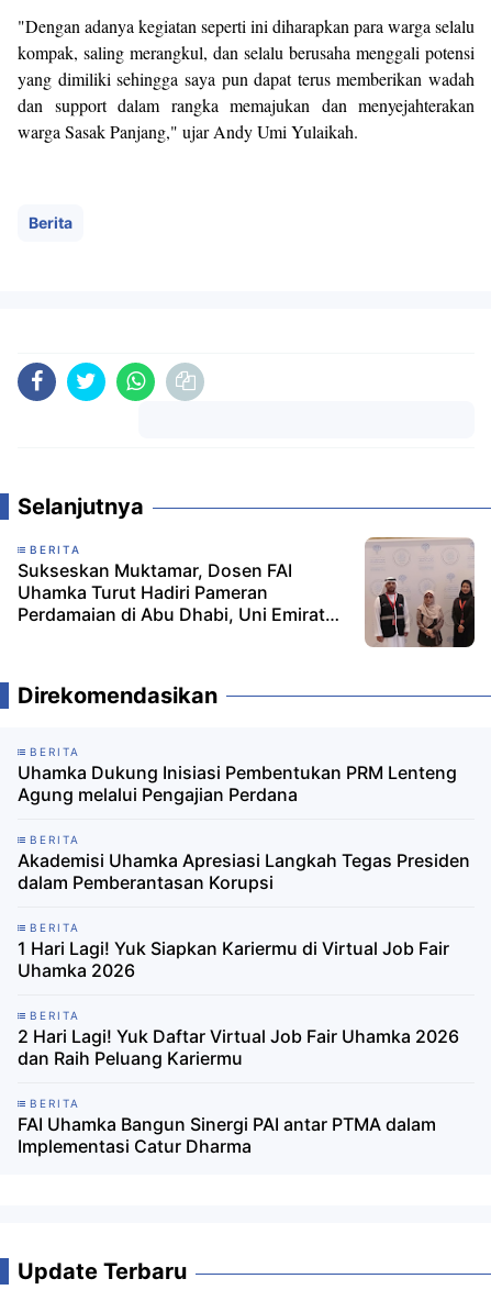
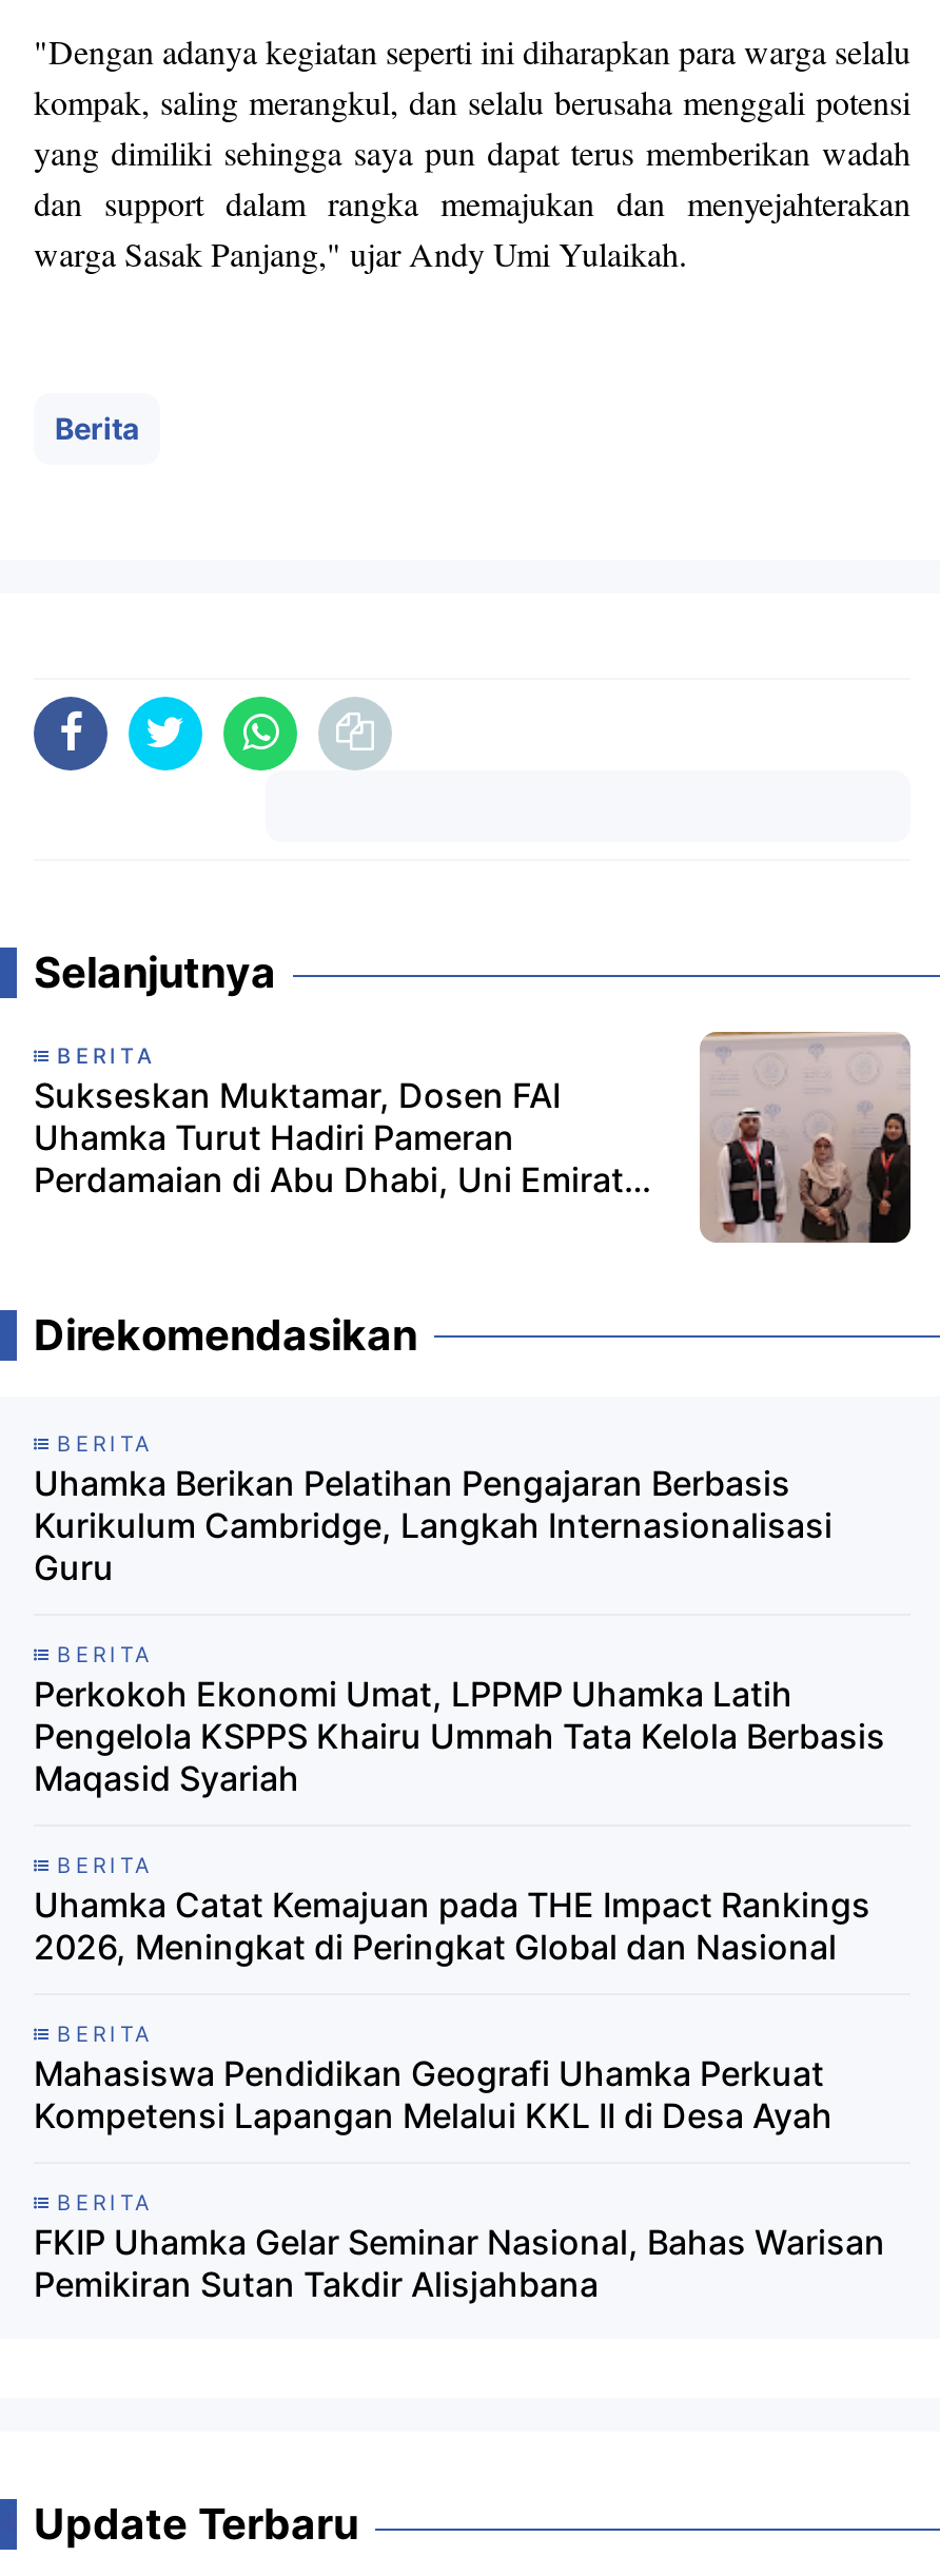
[18,762,457,806] Uhamka Dukung Inisiasi Pembentukan PRM Lenteng | Agung melalui Pengajian Perdana -> [34,1462,833,1589] Uhamka Berikan Pelatihan Pengajaran Berbasis | Kurikulum Cambridge, Langkah Internasionalisasi | Guru
[18,849,470,893] Akademisi Uhamka Apresiasi Langkah Tegas Presiden | dalam Pemberantasan Korupsi -> [34,1673,885,1799] Perkokoh Ekonomi Umat, LPPMP Uhamka Latih | Pengelola KSPPS Khairu Ummah Tata Kelola Berbasis | Maqasid Syariah
[18,937,449,981] 1 Hari Lagi! Yuk Siapkan Kariermu di Virtual Job Fair | Uhamka 2026 -> [34,1884,870,1968] Uhamka Catat Kemajuan pada THE Impact Rankings | 2026, Meningkat di Peringkat Global dan Nasional
[18,1025,459,1069] 2 Hari Lagi! Yuk Daftar Virtual Job Fair Uhamka 2026 | dan Raih Peluang Kariermu -> [34,2052,833,2137] Mahasiswa Pendidikan Geografi Uhamka Perkuat | Kompetensi Lapangan Melalui KKL II di Desa Ayah
[18,1113,436,1157] FAI Uhamka Bangun Sinergi PAI antar PTMA dalam | Implementasi Catur Dharma -> [34,2221,885,2305] FKIP Uhamka Gelar Seminar Nasional, Bahas Warisan | Pemikiran Sutan Takdir Alisjahbana

